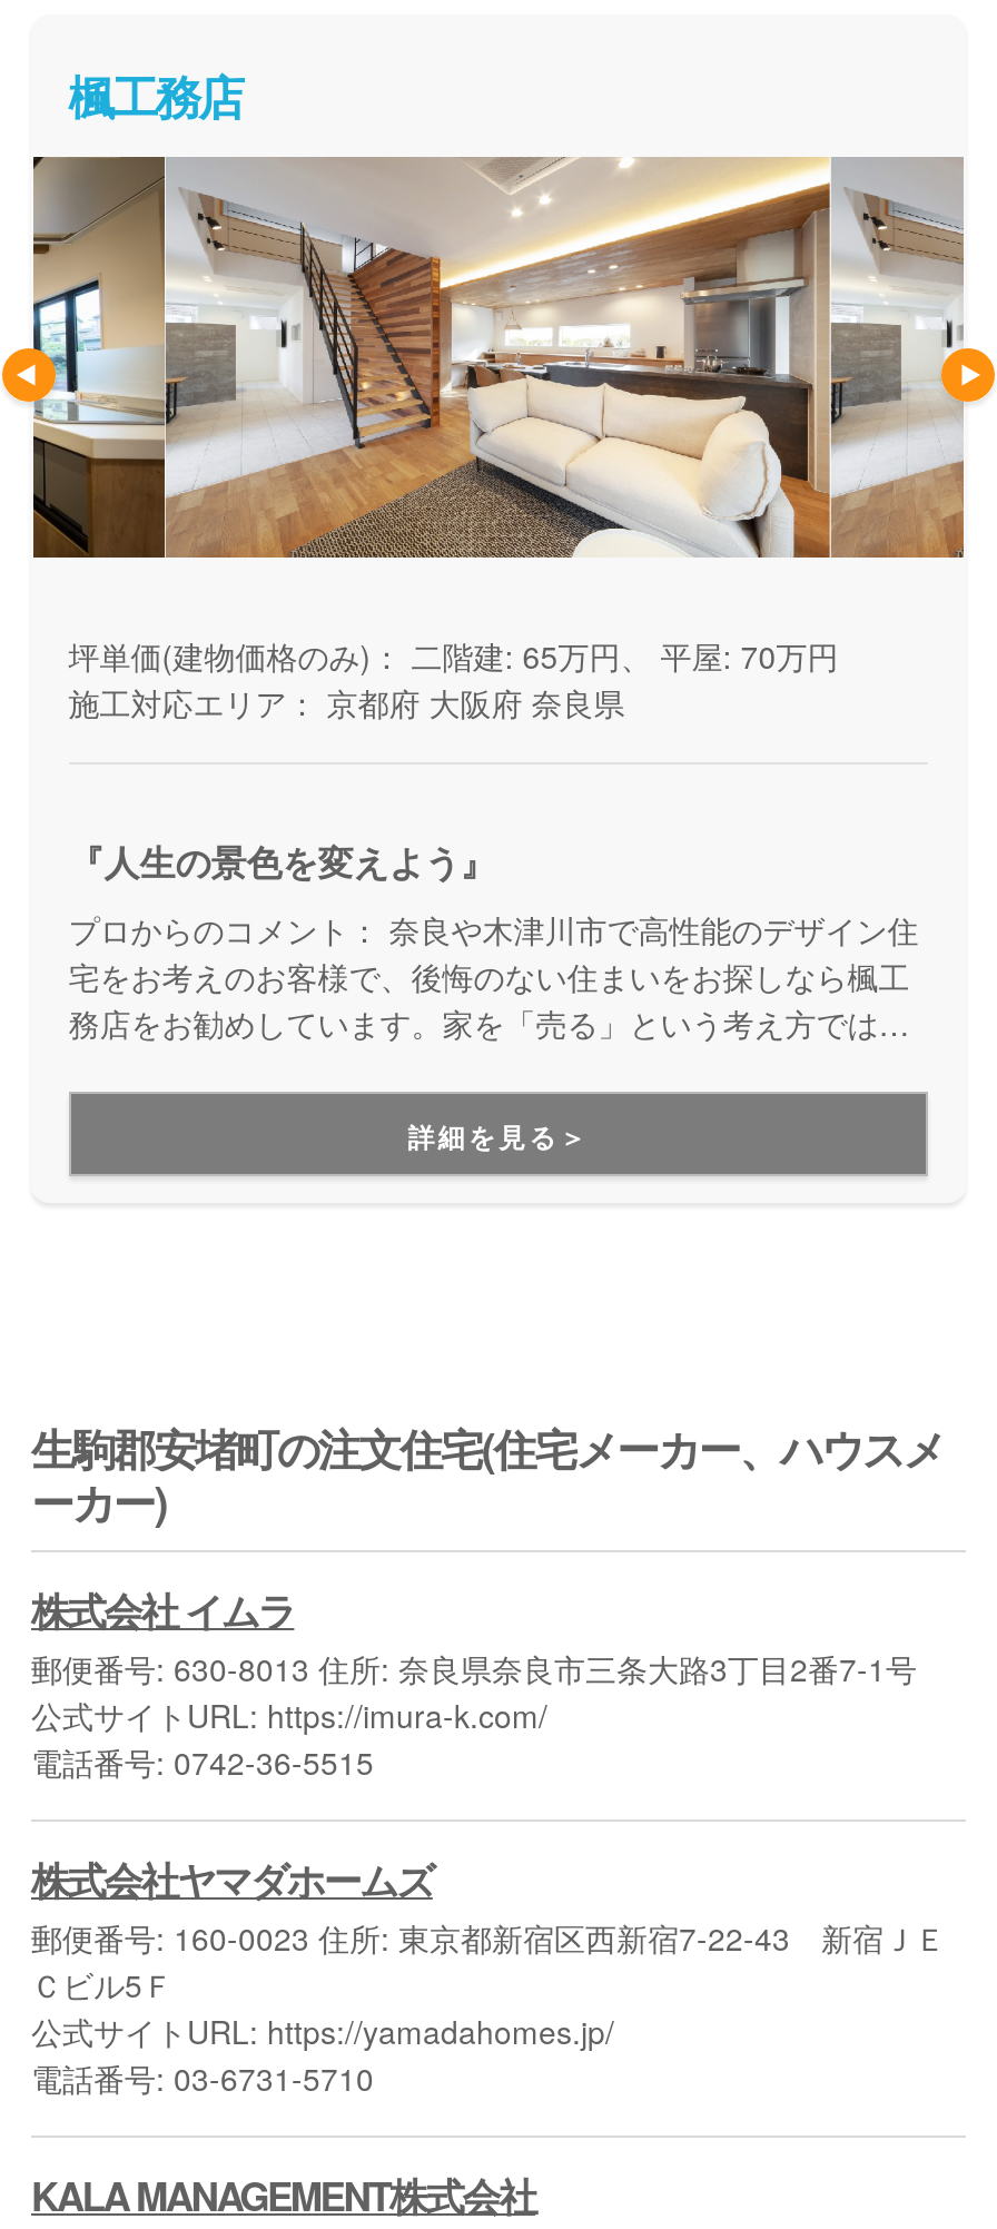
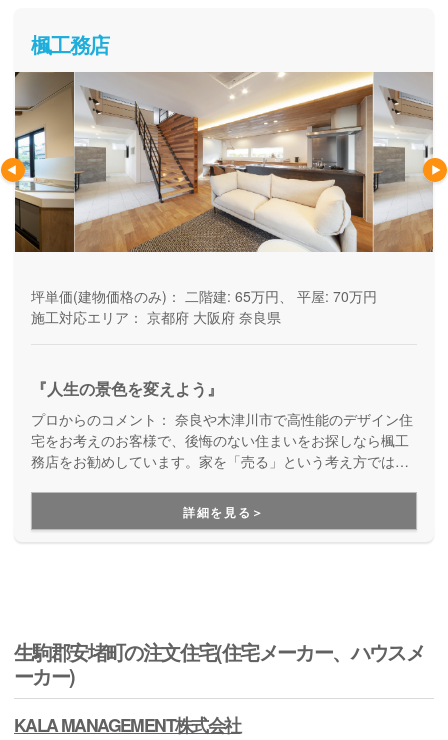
[31,1582,946,2101] 株式会社 イムラ | 郵便番号: 630-8013 住所: 奈良県奈良市三条大路3丁目2番7-1号 | 公式サイトURL: https://imura-k.com/ | 電話番号: 0742-36-5515 | 株式会社ヤマダホームズ | 郵便番号: 160-0023 住所: 東京都新宿区西新宿7-22-43 新宿ＪＥ | Ｃビル5Ｆ | 公式サイトURL: https://yamadahomes.jp/ | 電話番号: 03-6731-5710 -> none

